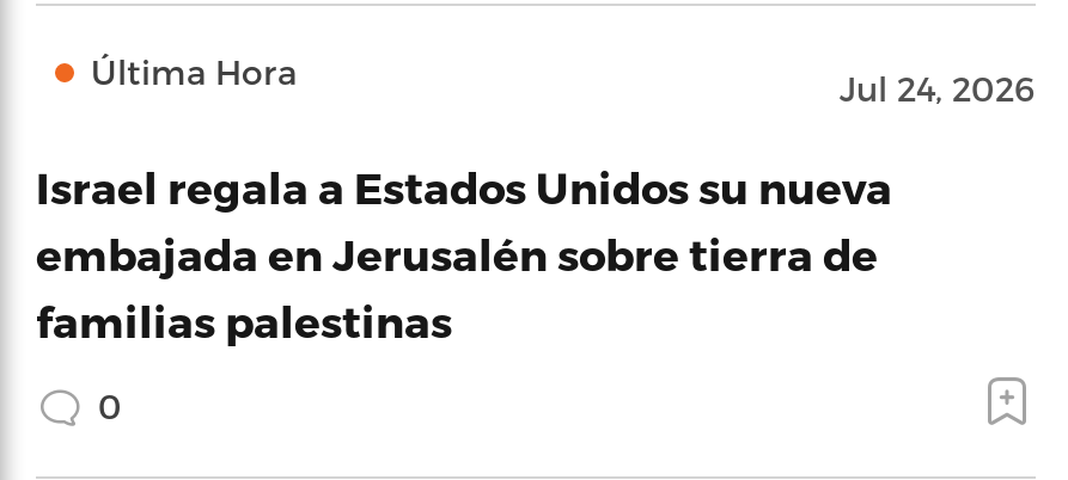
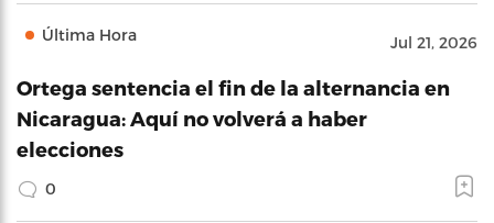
[840,68,1036,109] Jul 24, 2026 -> [390,33,477,52] Jul 21, 2026
[36,161,892,345] Israel regala a Estados Unidos su nueva | embajada en Jerusalén sobre tierra de | familias palestinas -> [17,76,450,160] Ortega sentencia el fin de la alternancia en | Nicaragua: Aquí no volverá a haber | elecciones

